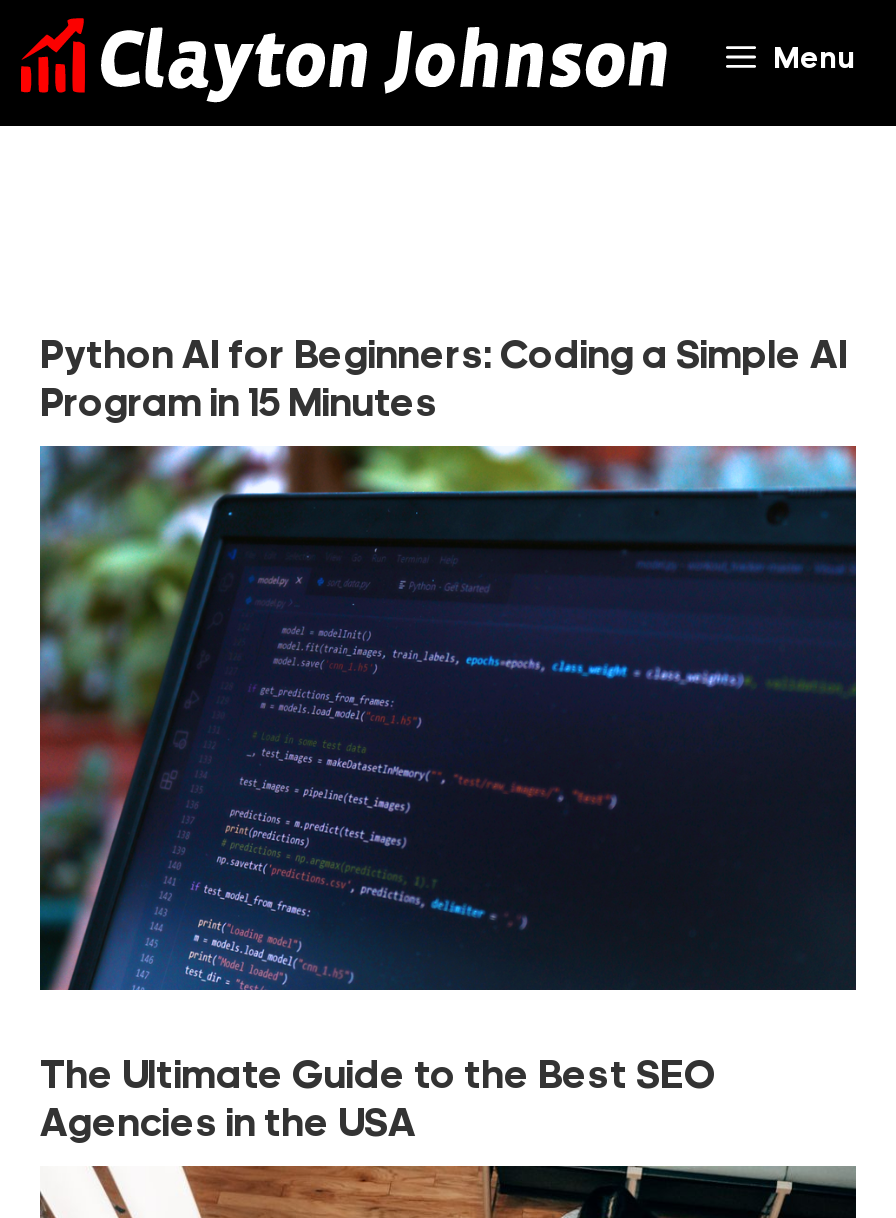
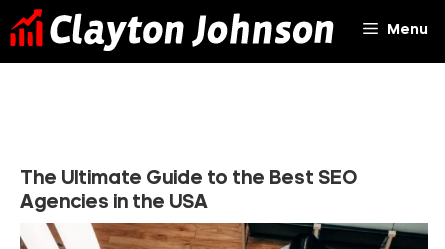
[40,338,848,426] Python AI for Beginners: Coding a Simple AI | Program in 15 Minutes -> none
[38,444,858,992] [image] -> none

